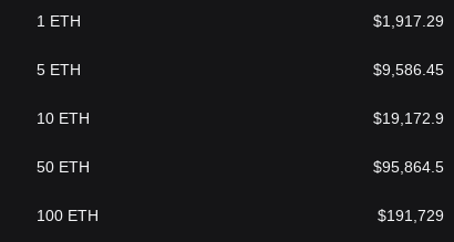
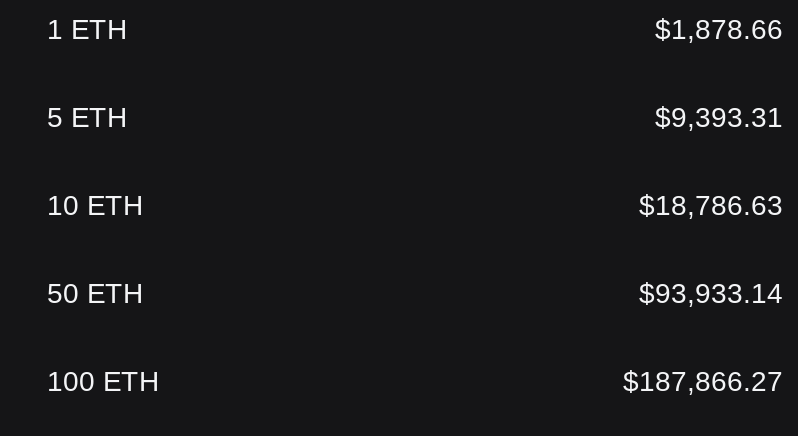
[373,12,444,30] $1,917.29 -> [655,13,783,45] $1,878.66
[373,61,444,78] $9,586.45 -> [655,101,783,133] $9,393.31
[373,109,444,127] $19,172.9 -> [639,189,783,221] $18,786.63
[373,158,444,176] $95,864.5 -> [639,277,783,309] $93,933.14
[378,207,444,224] $191,729 -> [623,365,783,397] $187,866.27

